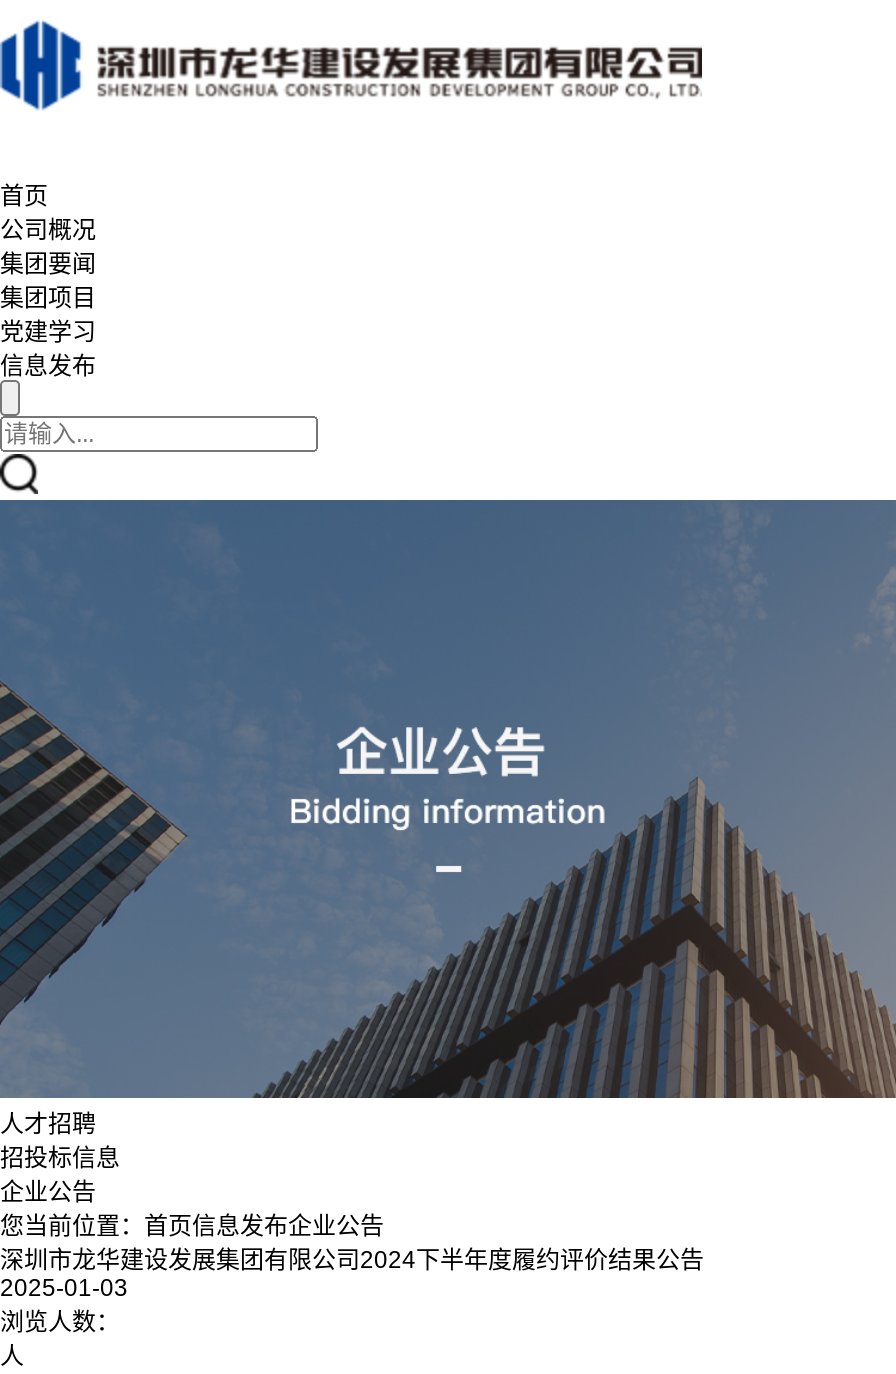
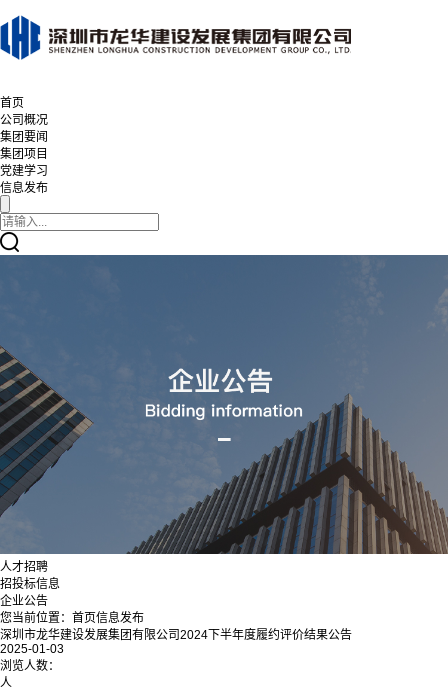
[0,1211,384,1239] 您当前位置：首页信息发布企业公告 -> [0,611,144,625] 您当前位置：首页信息发布

